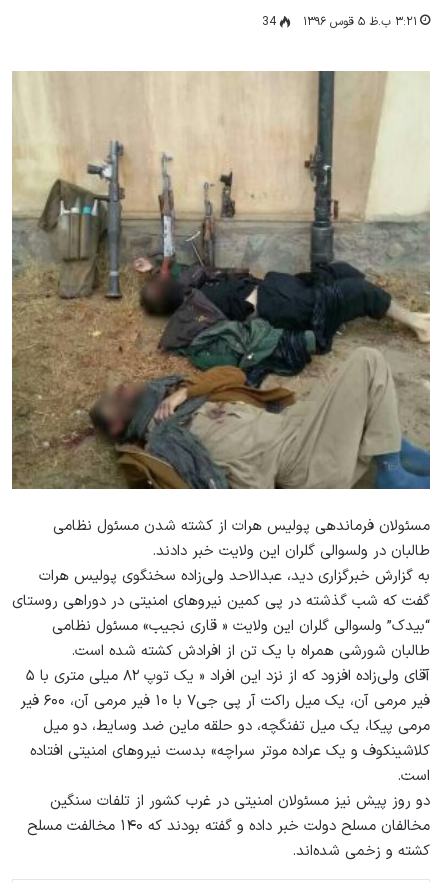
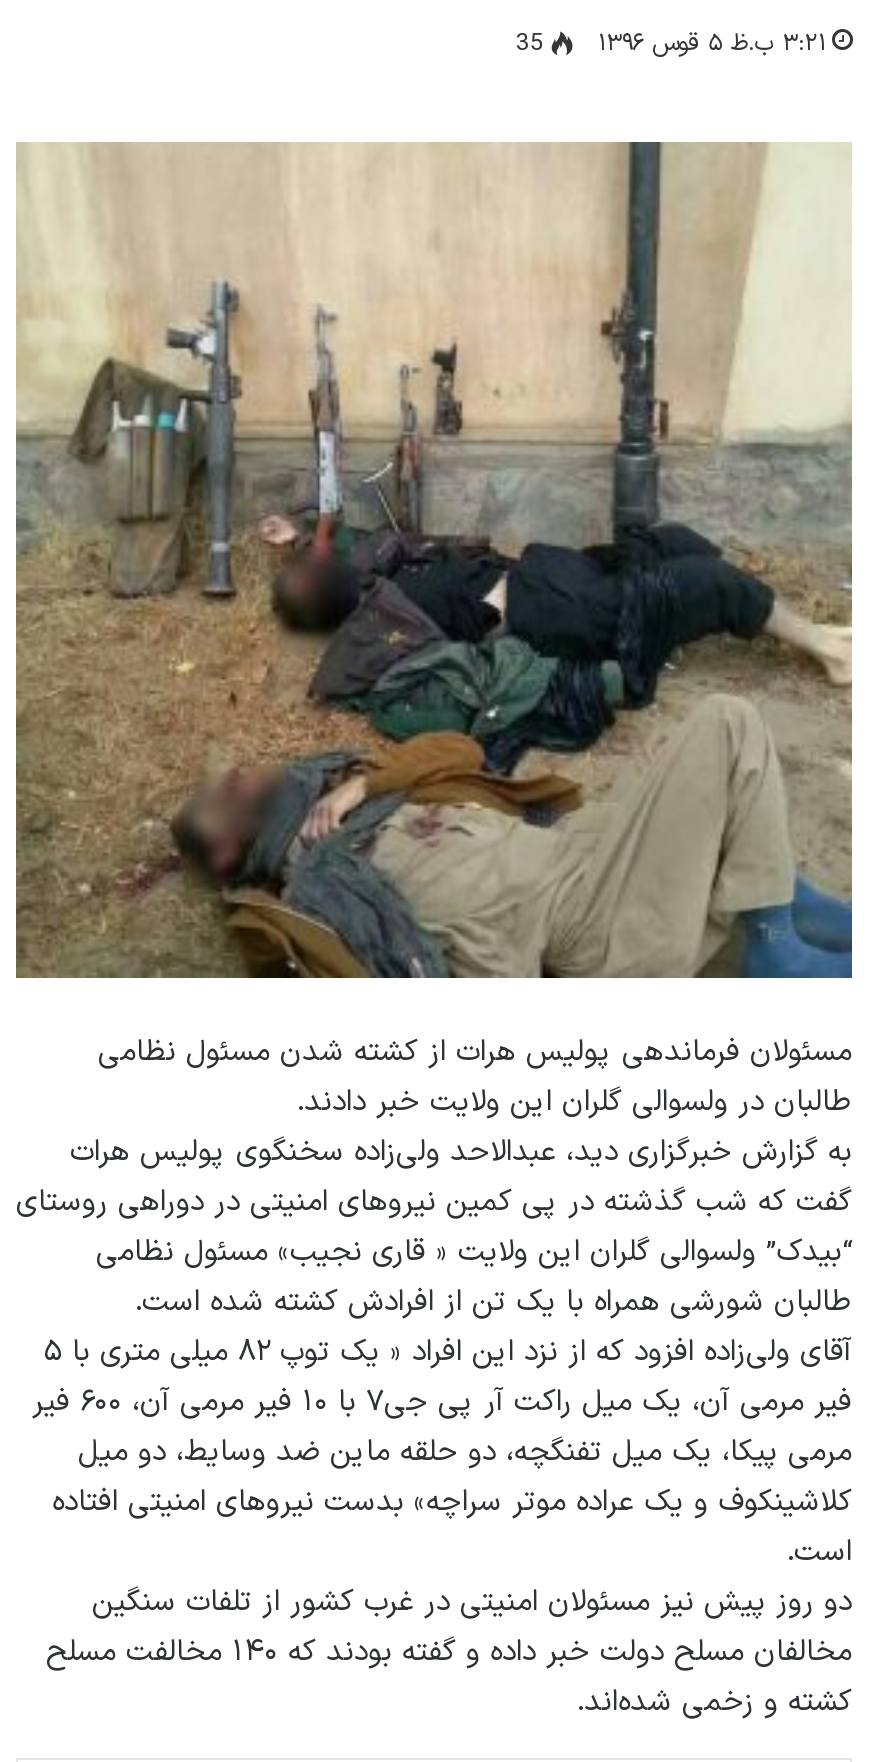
[262,13,276,31] 34 -> [516,26,544,62] 35

